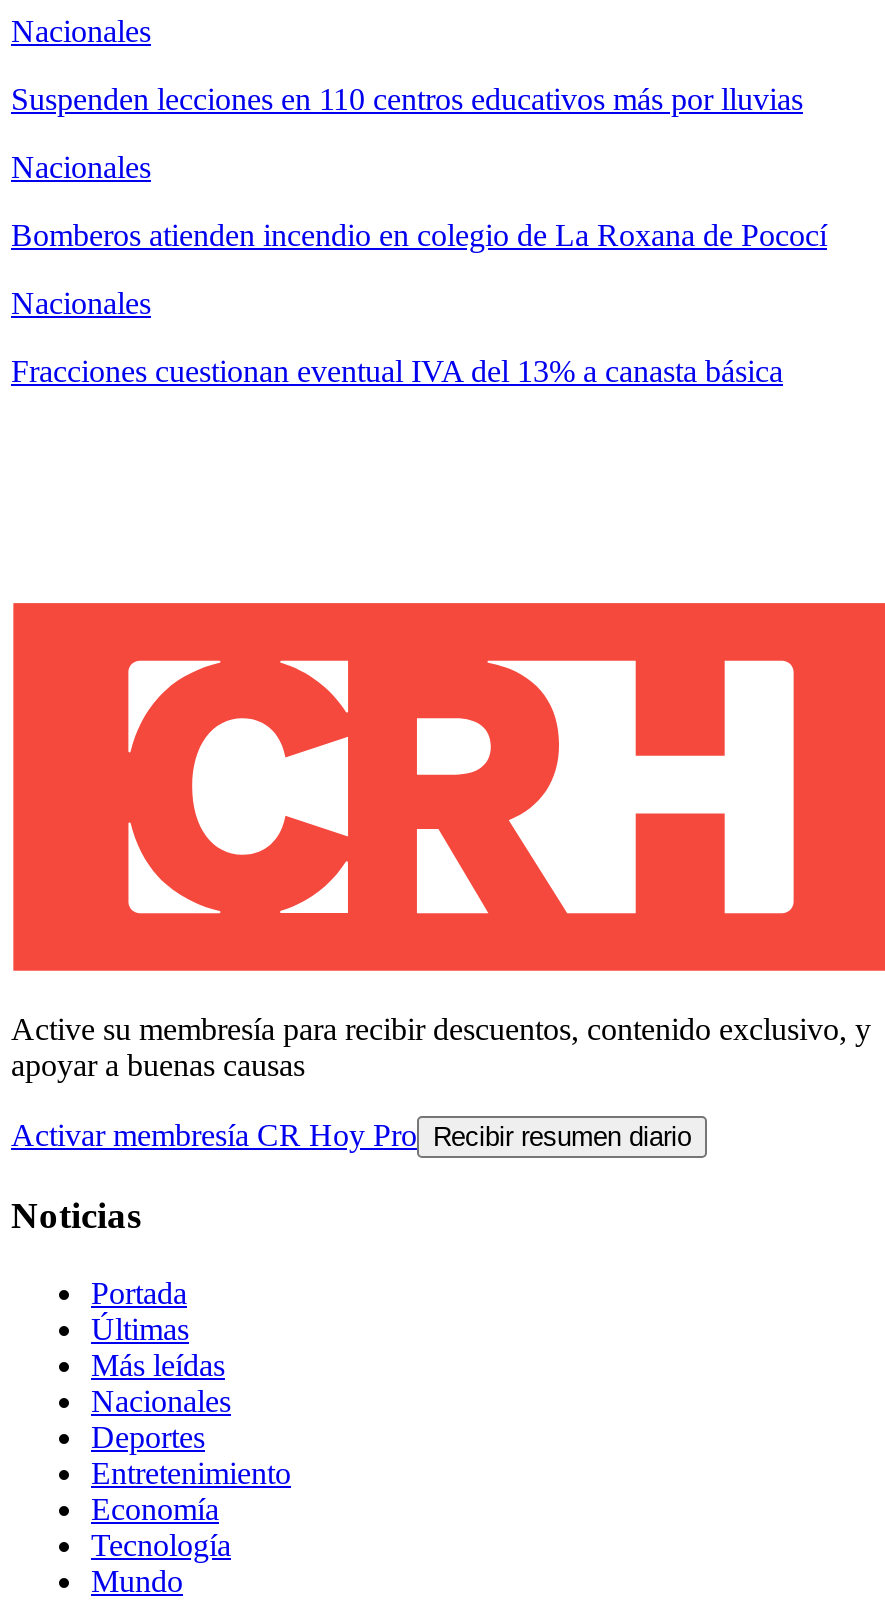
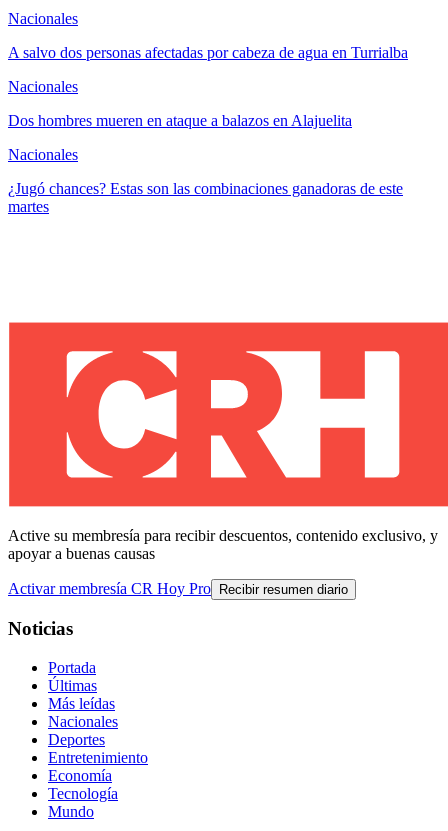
[11,81,803,115] Suspenden lecciones en 110 centros educativos más por lluvias -> [8,44,408,61] A salvo dos personas afectadas por cabeza de agua en Turrialba
[11,217,827,251] Bomberos atienden incendio en colegio de La Roxana de Pococí -> [8,112,352,129] Dos hombres mueren en ataque a balazos en Alajuelita
[11,353,783,387] Fracciones cuestionan eventual IVA del 13% a canasta básica -> [8,180,403,215] ¿Jugó chances? Estas son las combinaciones ganadoras de este | martes

